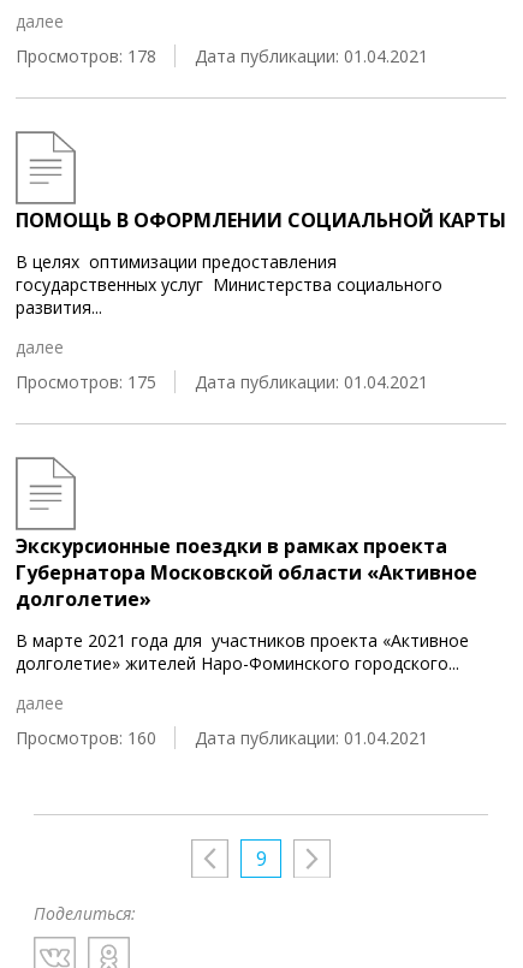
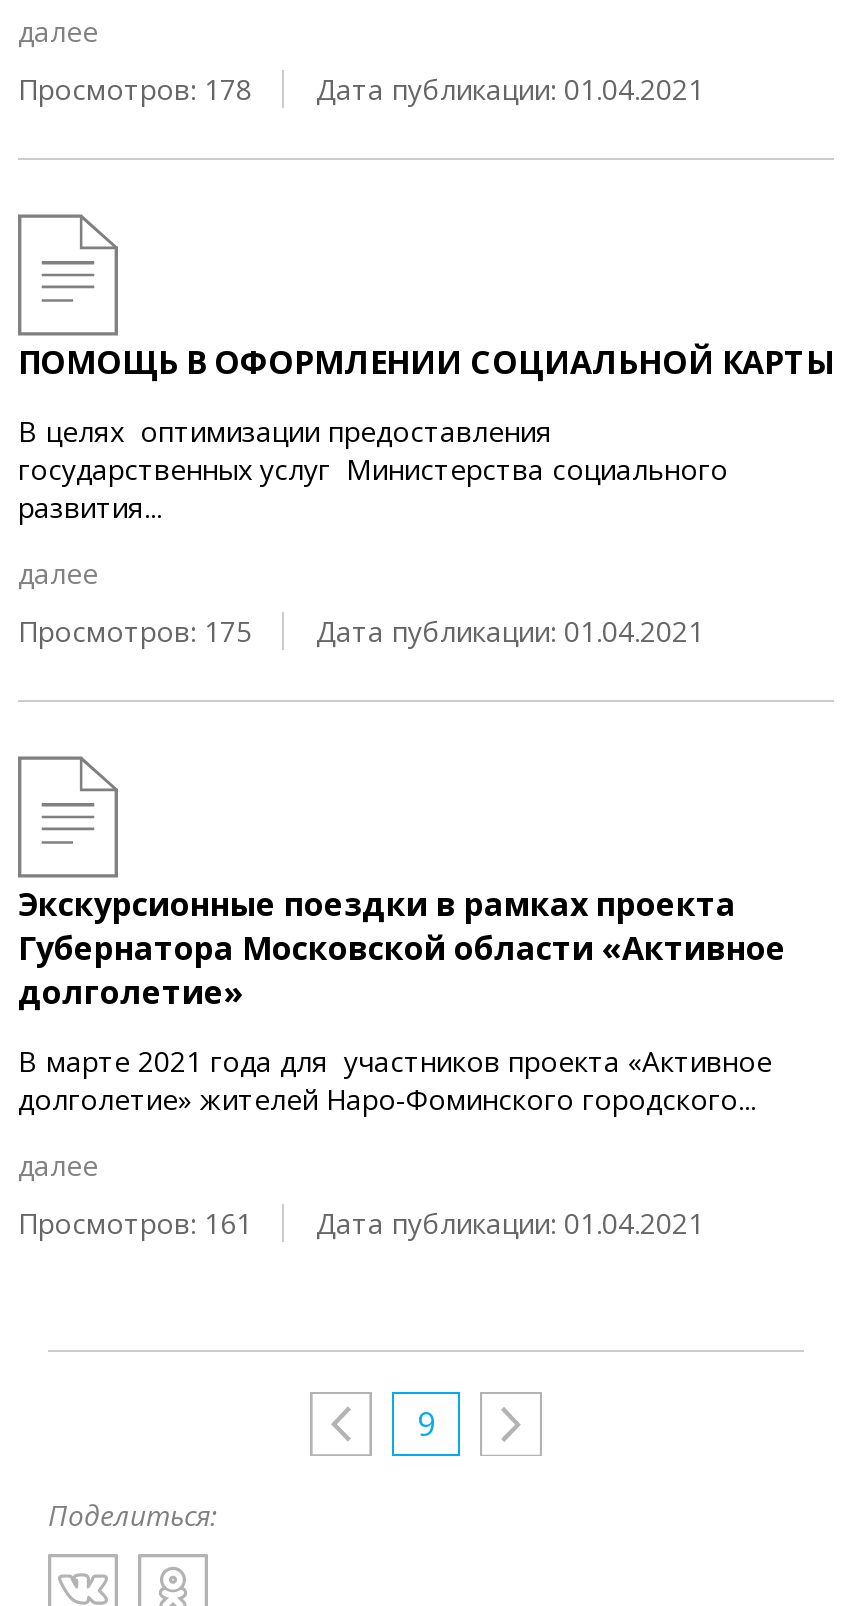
[16,726,428,749] Просмотров: 160 Дата публикации: 01.04.2021 -> [18,1204,704,1242] Просмотров: 161 Дата публикации: 01.04.2021

